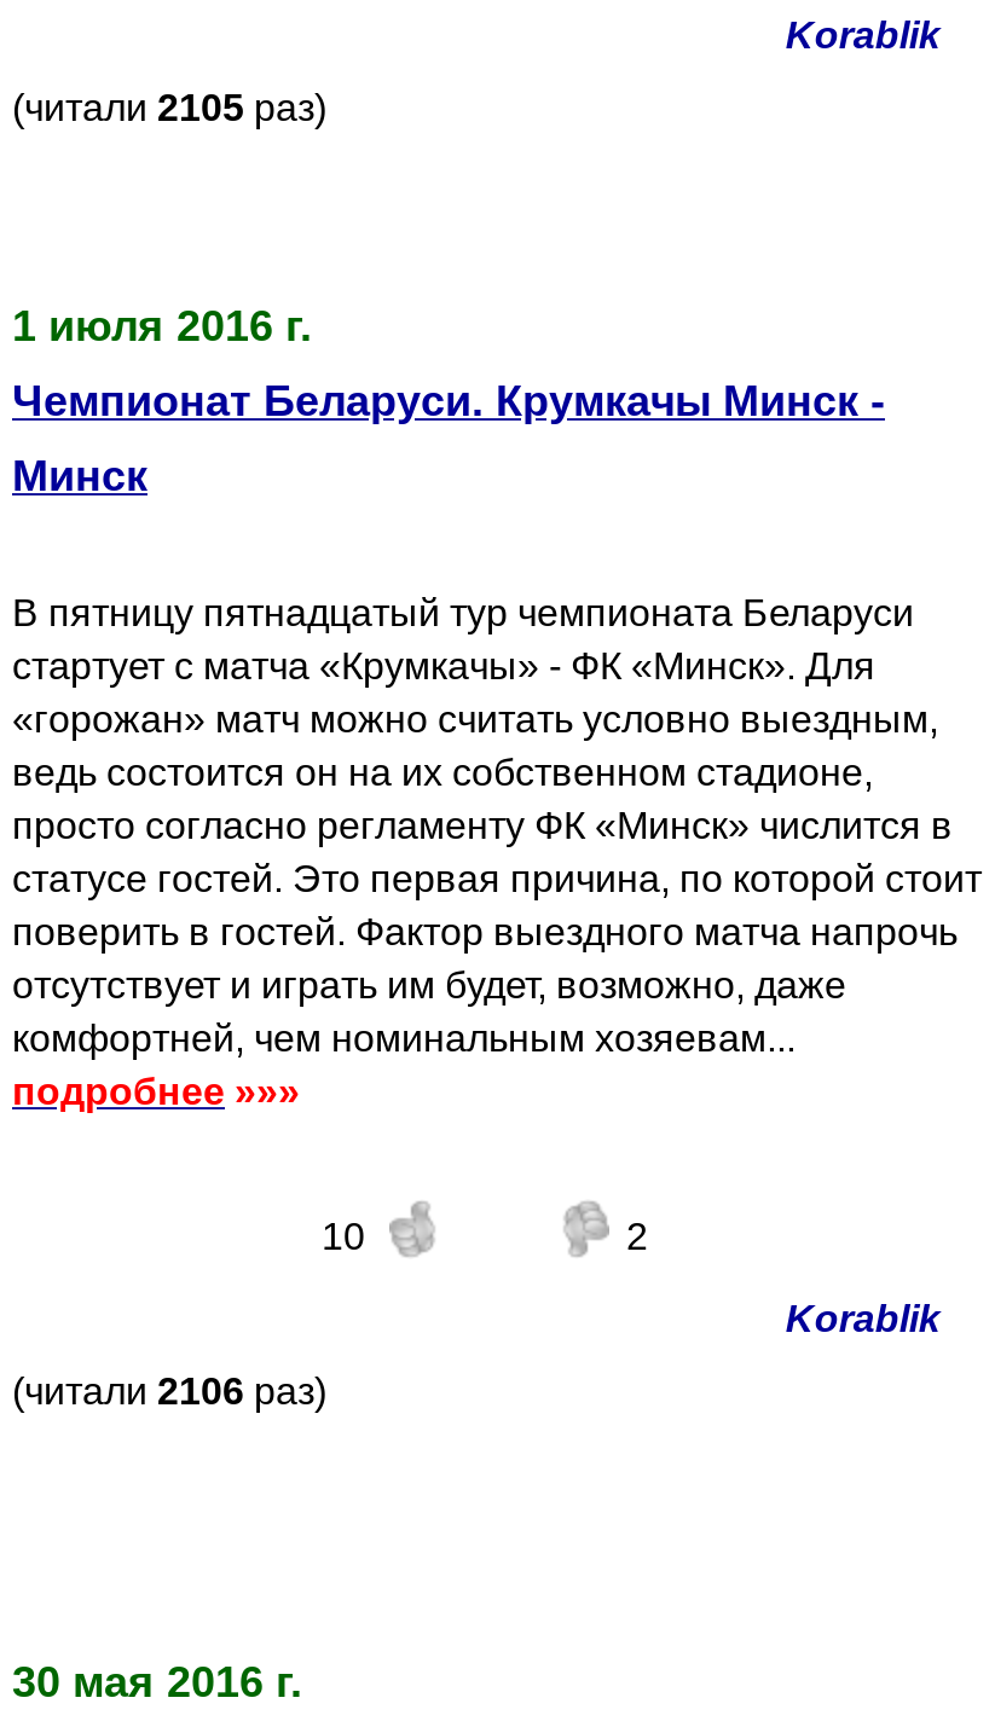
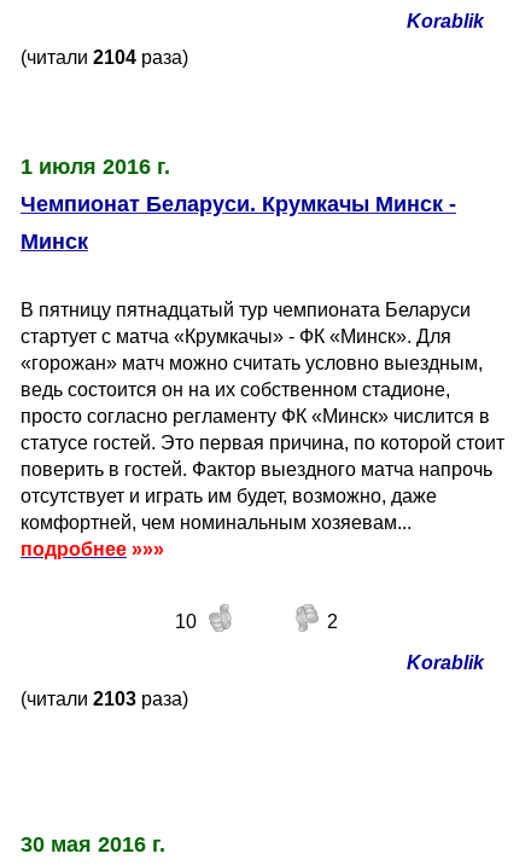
[12,87,326,128] (читали 2105 раз) -> [21,47,188,68] (читали 2104 раза)
[12,1371,326,1412] (читали 2106 раз) -> [21,689,188,709] (читали 2103 раза)

